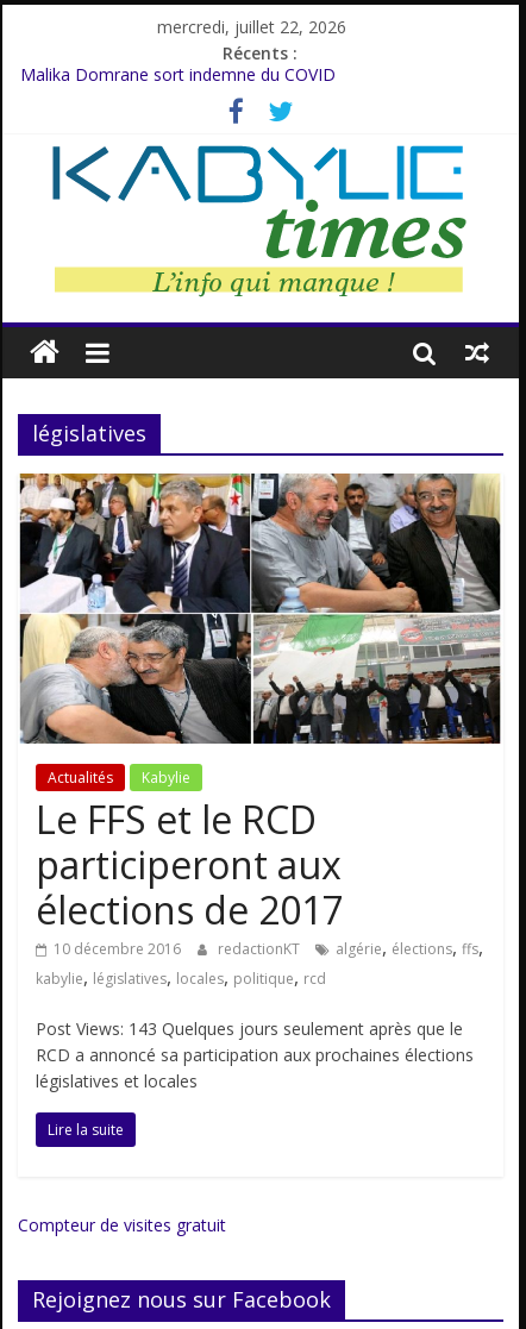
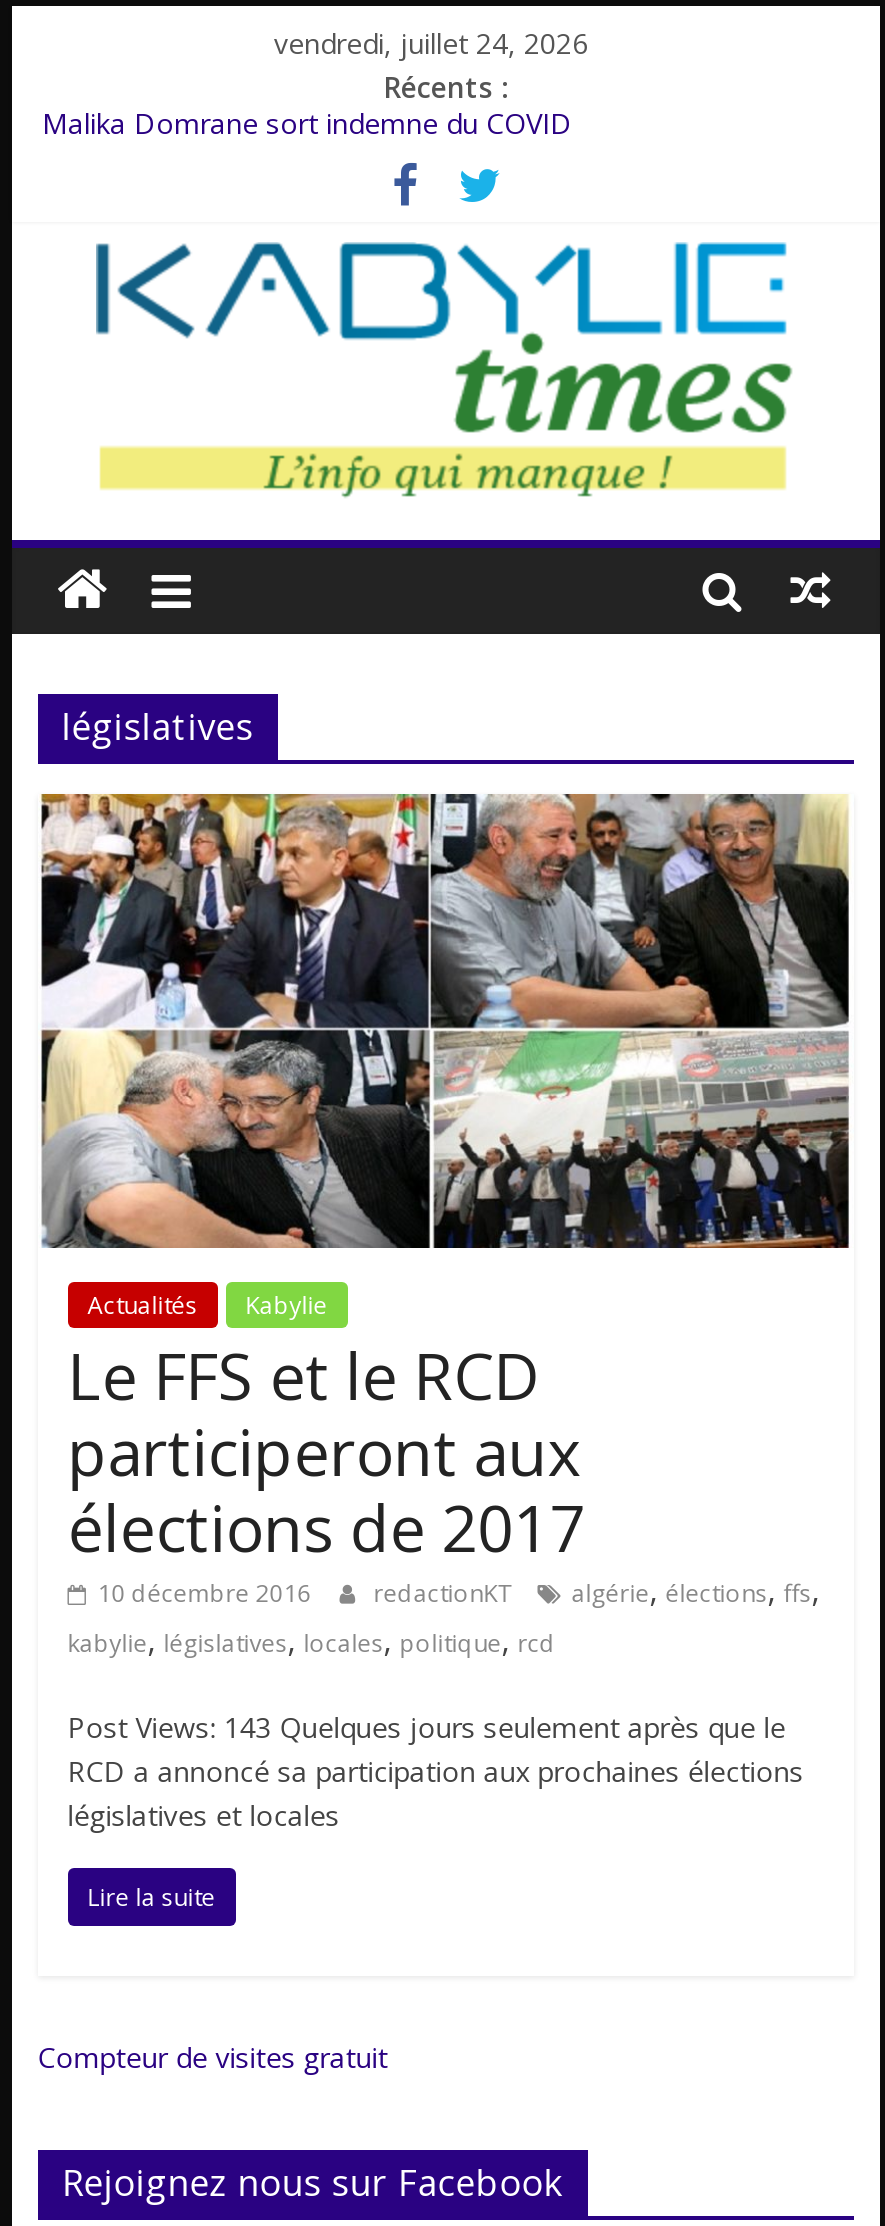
[157,15,346,38] mercredi, juillet 22, 2026 -> [274,24,588,62] vendredi, juillet 24, 2026

